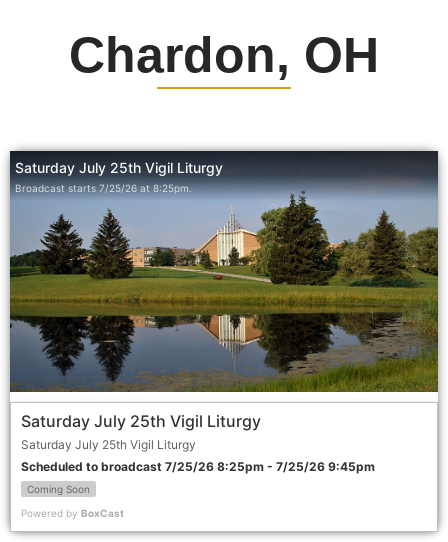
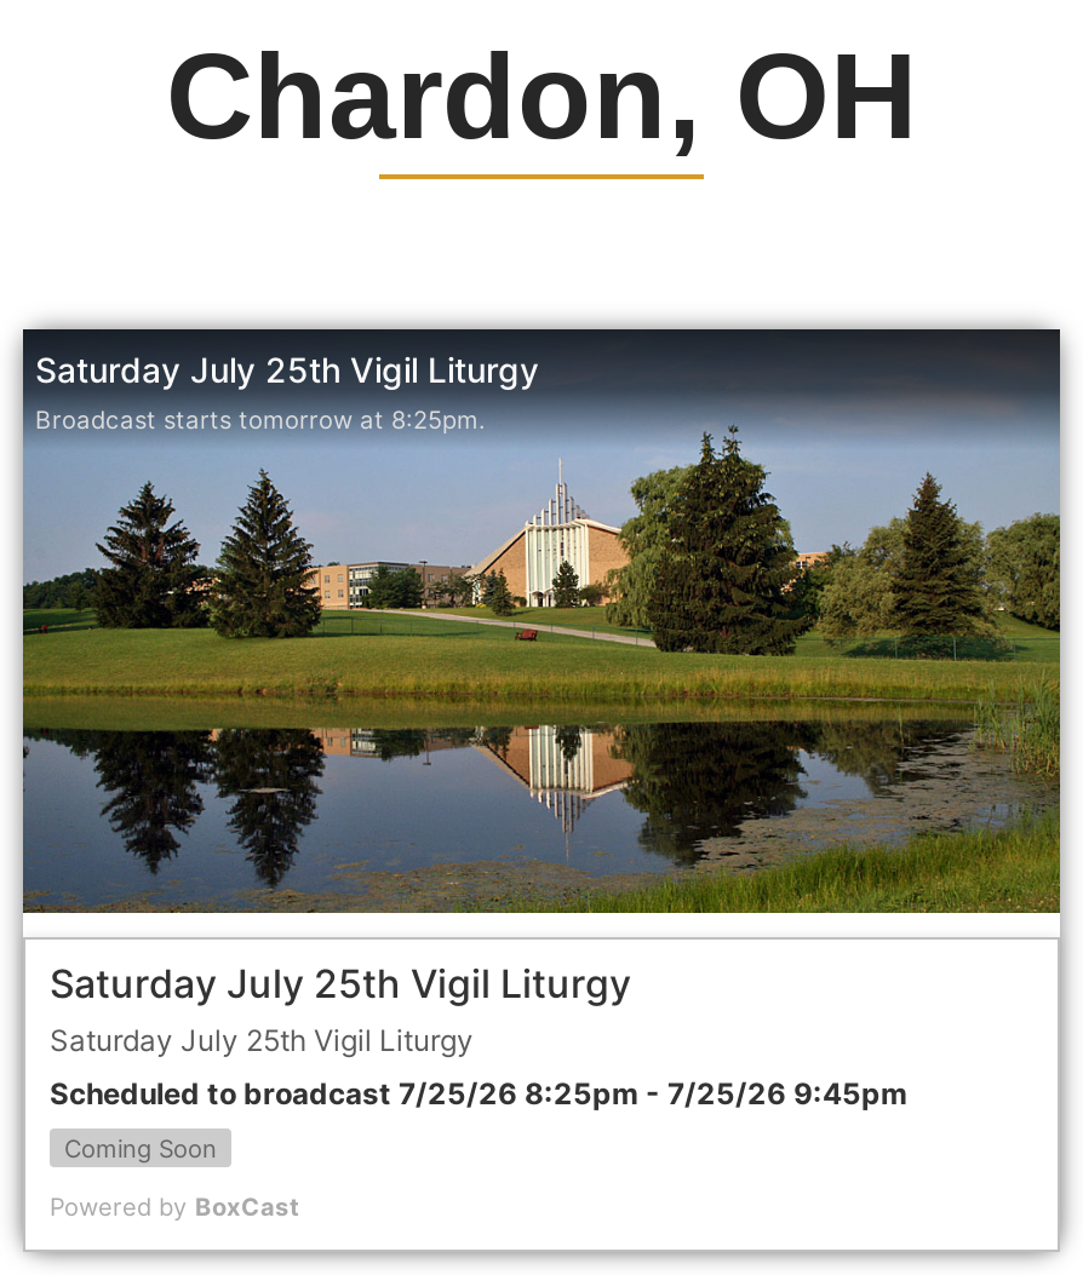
[15,182,192,194] Broadcast starts 7/25/26 at 8:25pm. -> [35,405,486,434] Broadcast starts tomorrow at 8:25pm.

